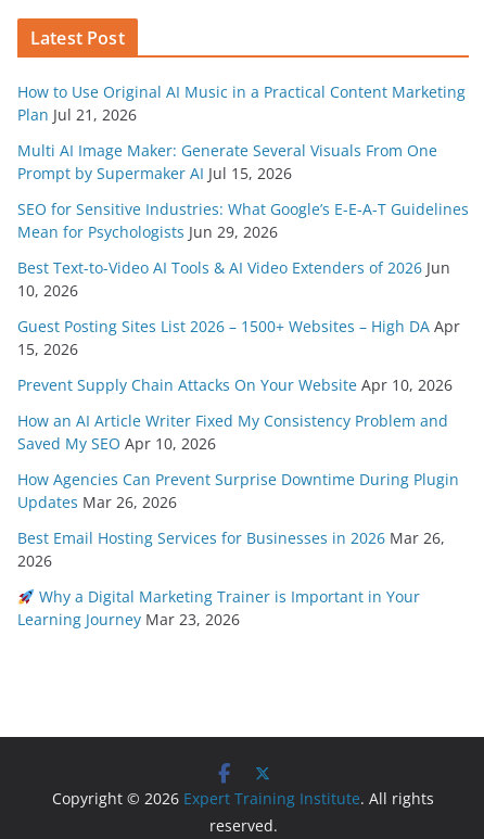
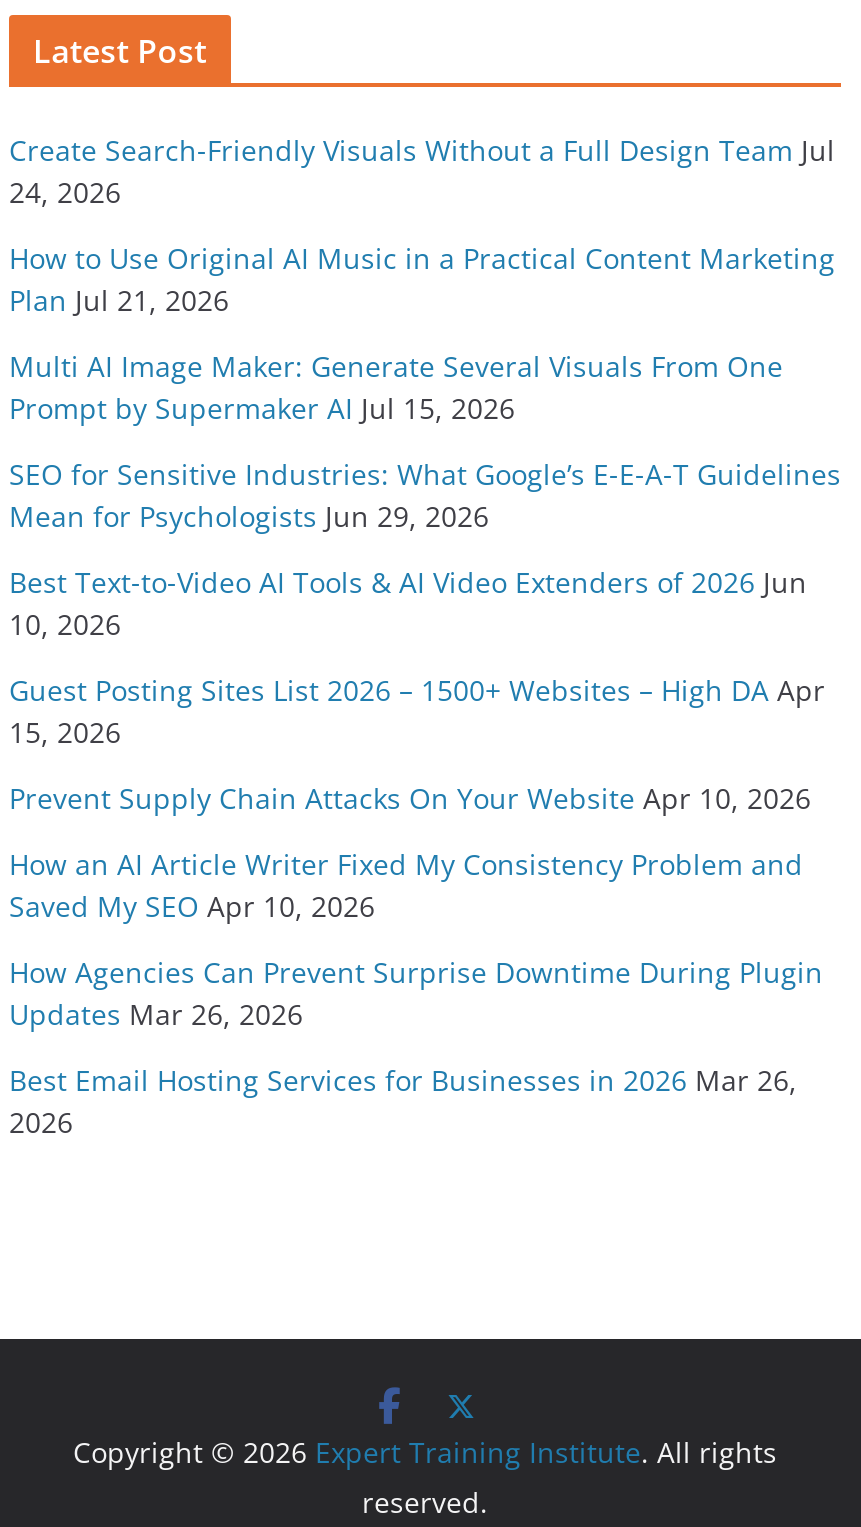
none -> [9,131,835,211] Create Search-Friendly Visuals Without a Full Design Team Jul | 24, 2026
moved [17,82,469,571] -> [9,239,841,1141]: How to Use Original AI Music in a Practical Content Marketing | Plan Jul 21, 2026 | Multi AI Image Maker: Generate Several Visuals From One | ... | Best Email Hosting Services for Businesses in 2026 Mar 26, | 2026
[17,586,420,630] Why a Digital Marketing Trainer is Important in Your | Learning Journey Mar 23, 2026 -> none

